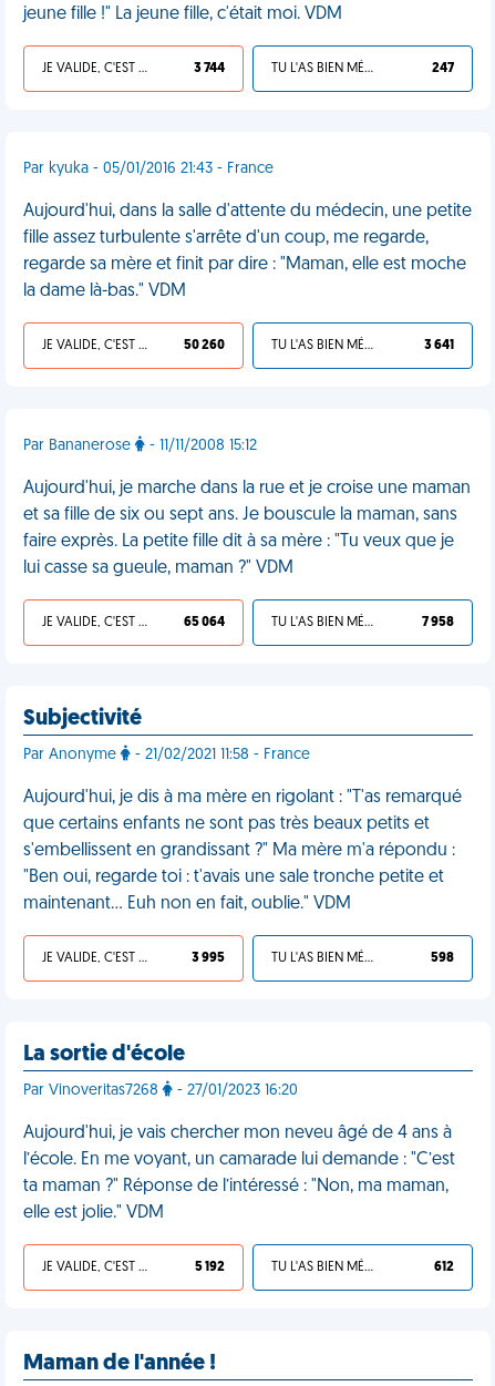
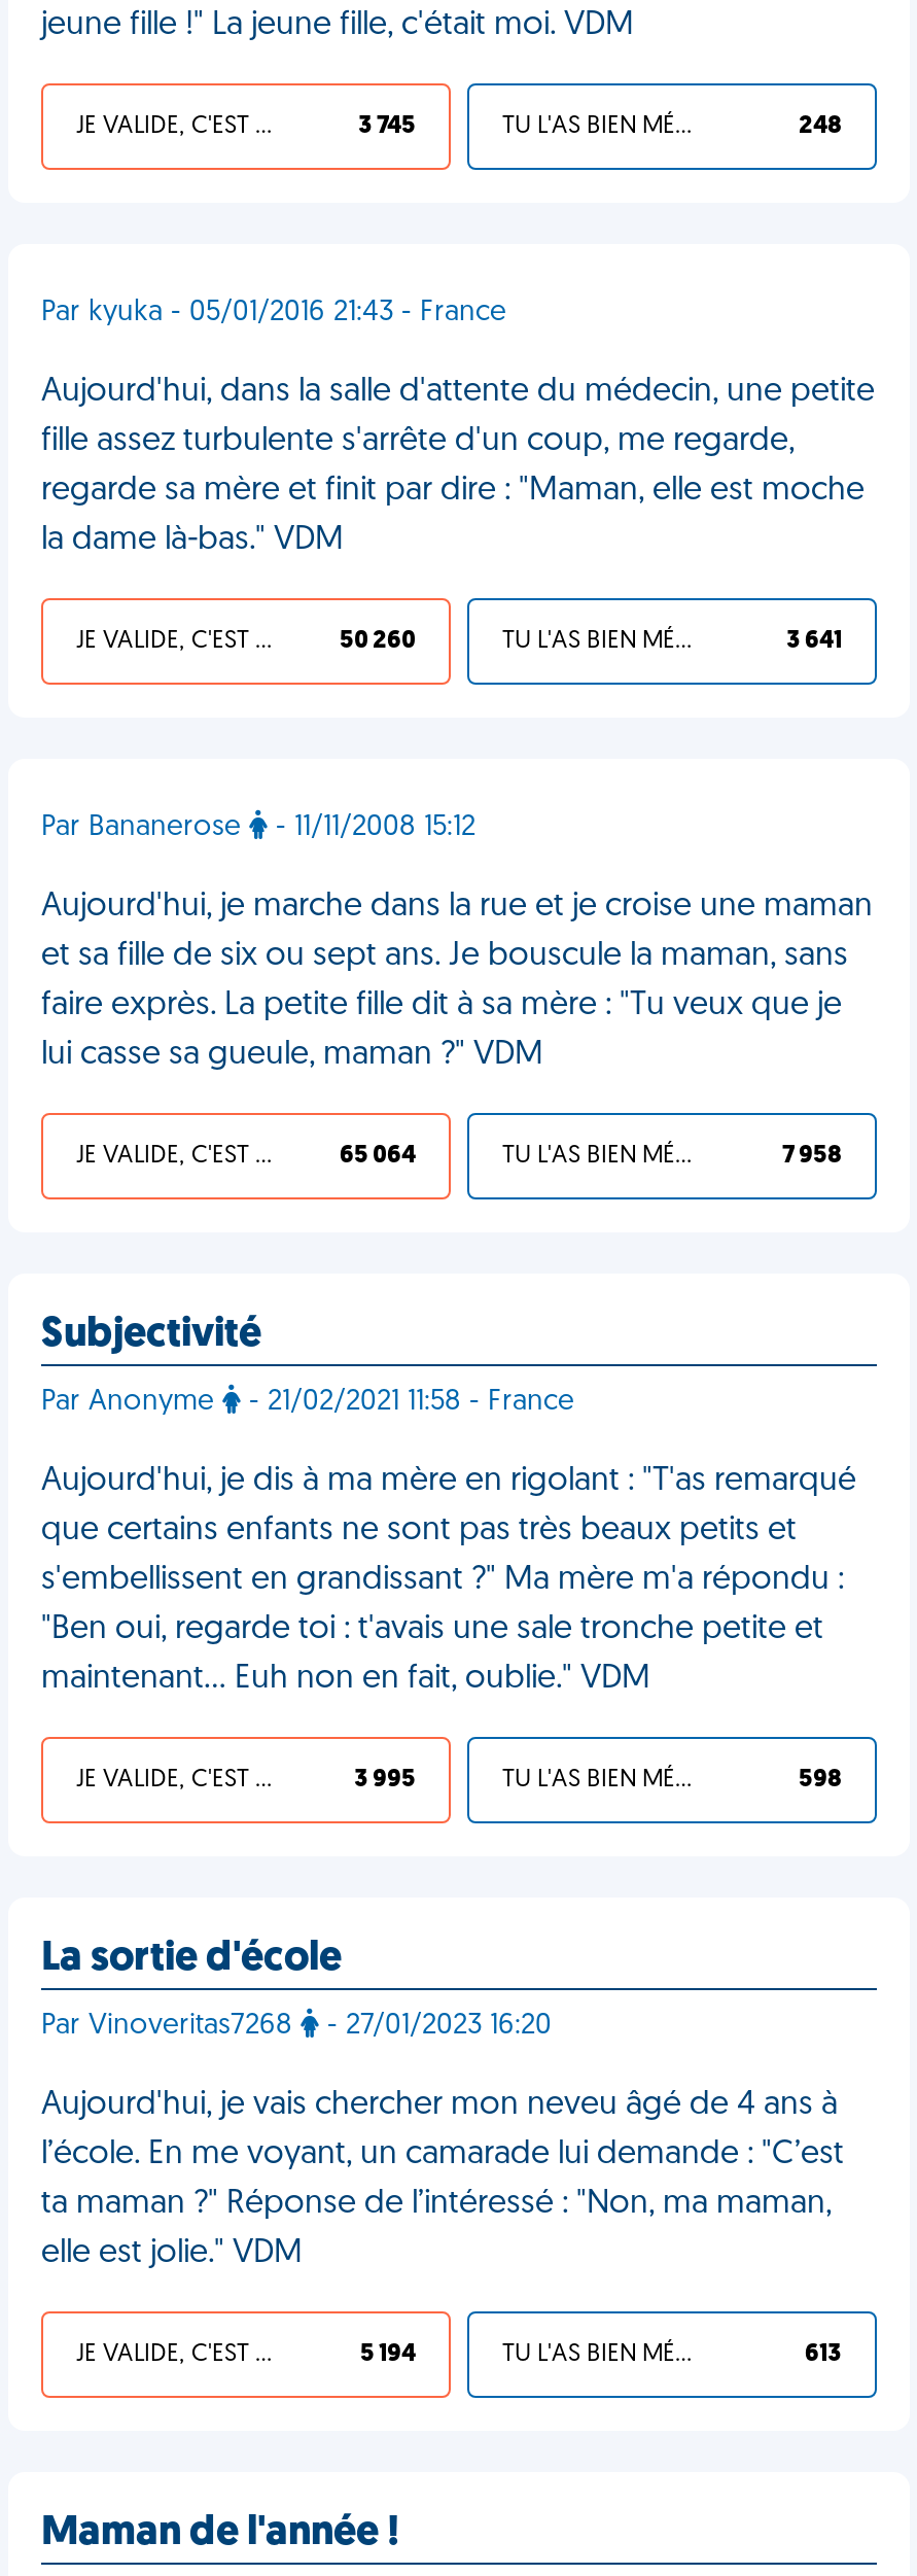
[194,62,225,75] 3 744 -> [358,114,416,139] 3 745
[432,62,454,75] 247 -> [799,114,842,139] 248
[195,1261,225,1274] 5 192 -> [360,2342,416,2367] 5 194
[434,1261,454,1274] 612 -> [805,2342,842,2367] 613

